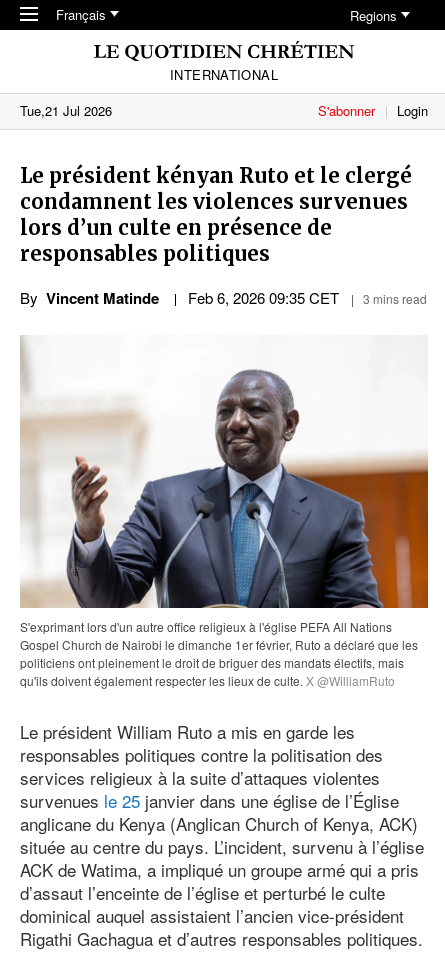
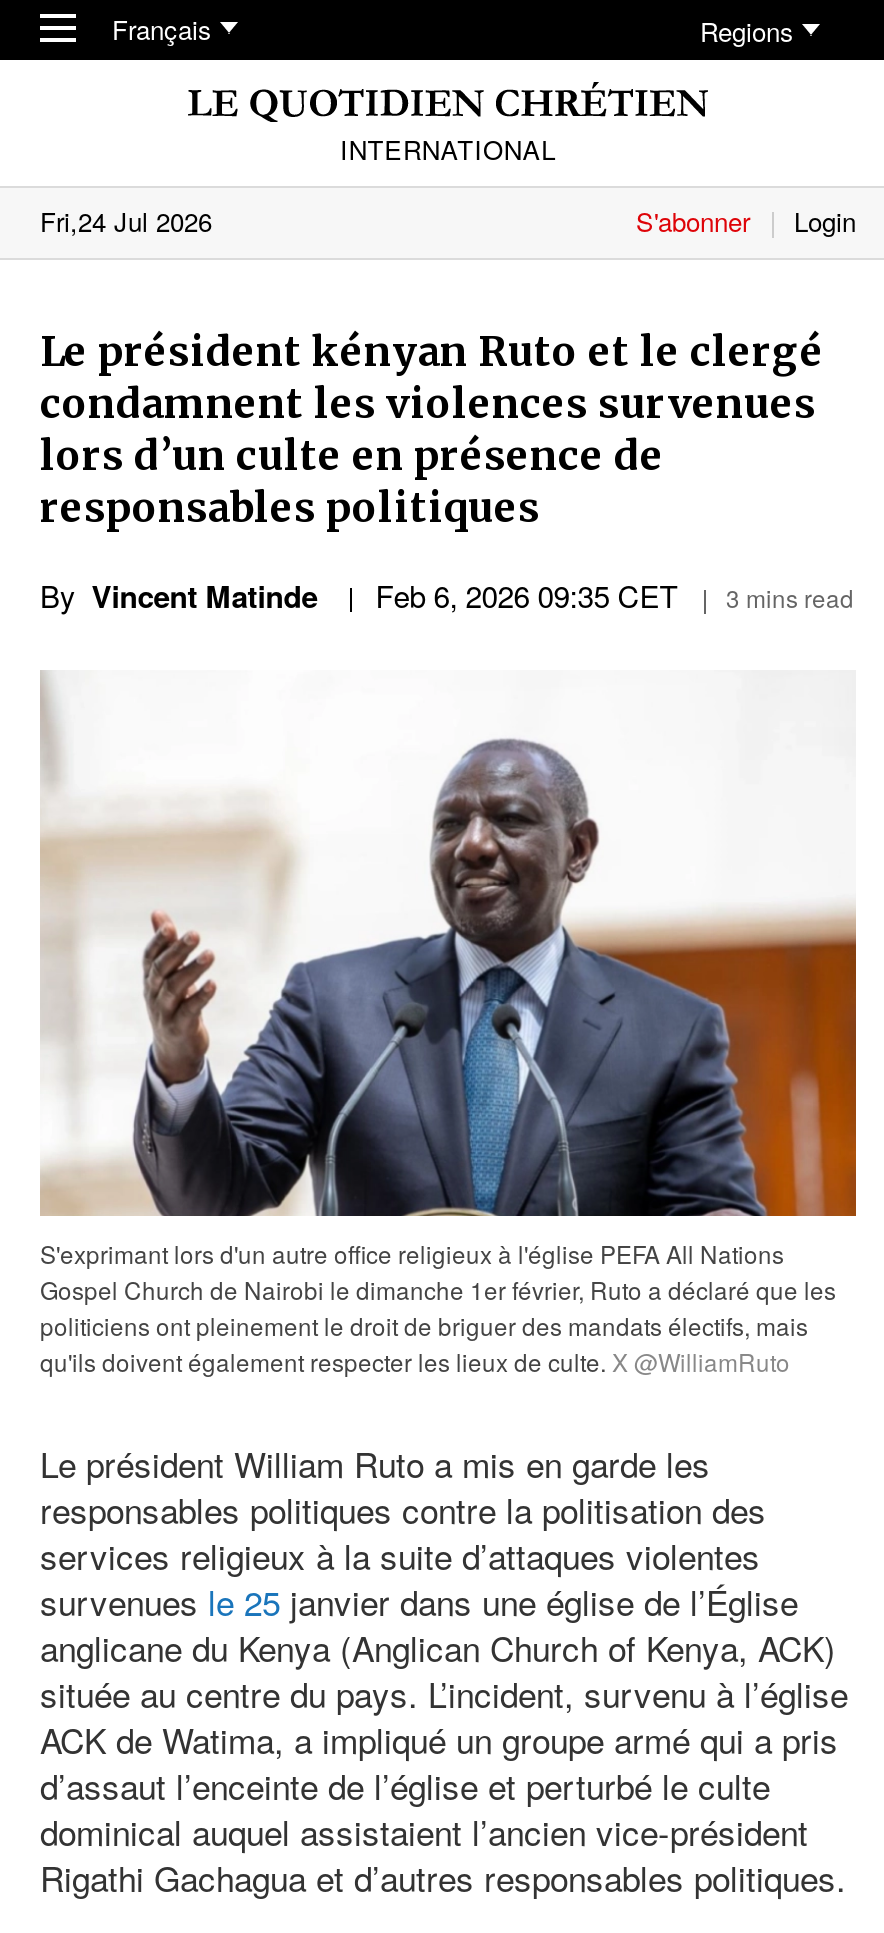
[20,100,112,119] Tue,21 Jul 2026 -> [40,201,212,239] Fri,24 Jul 2026

